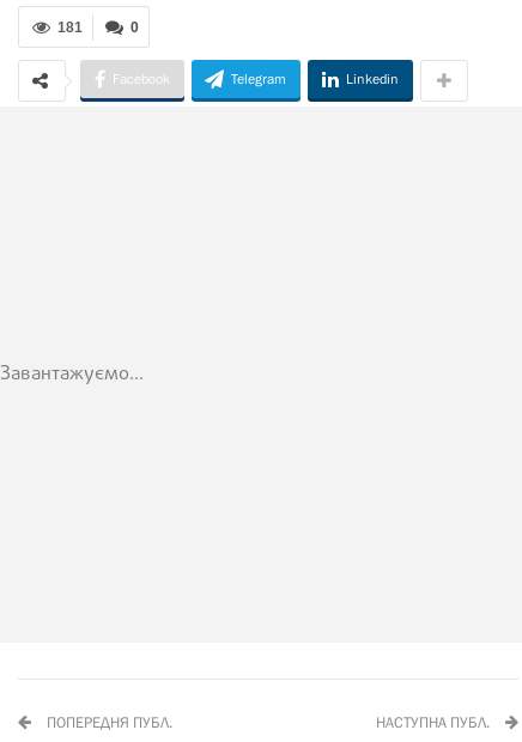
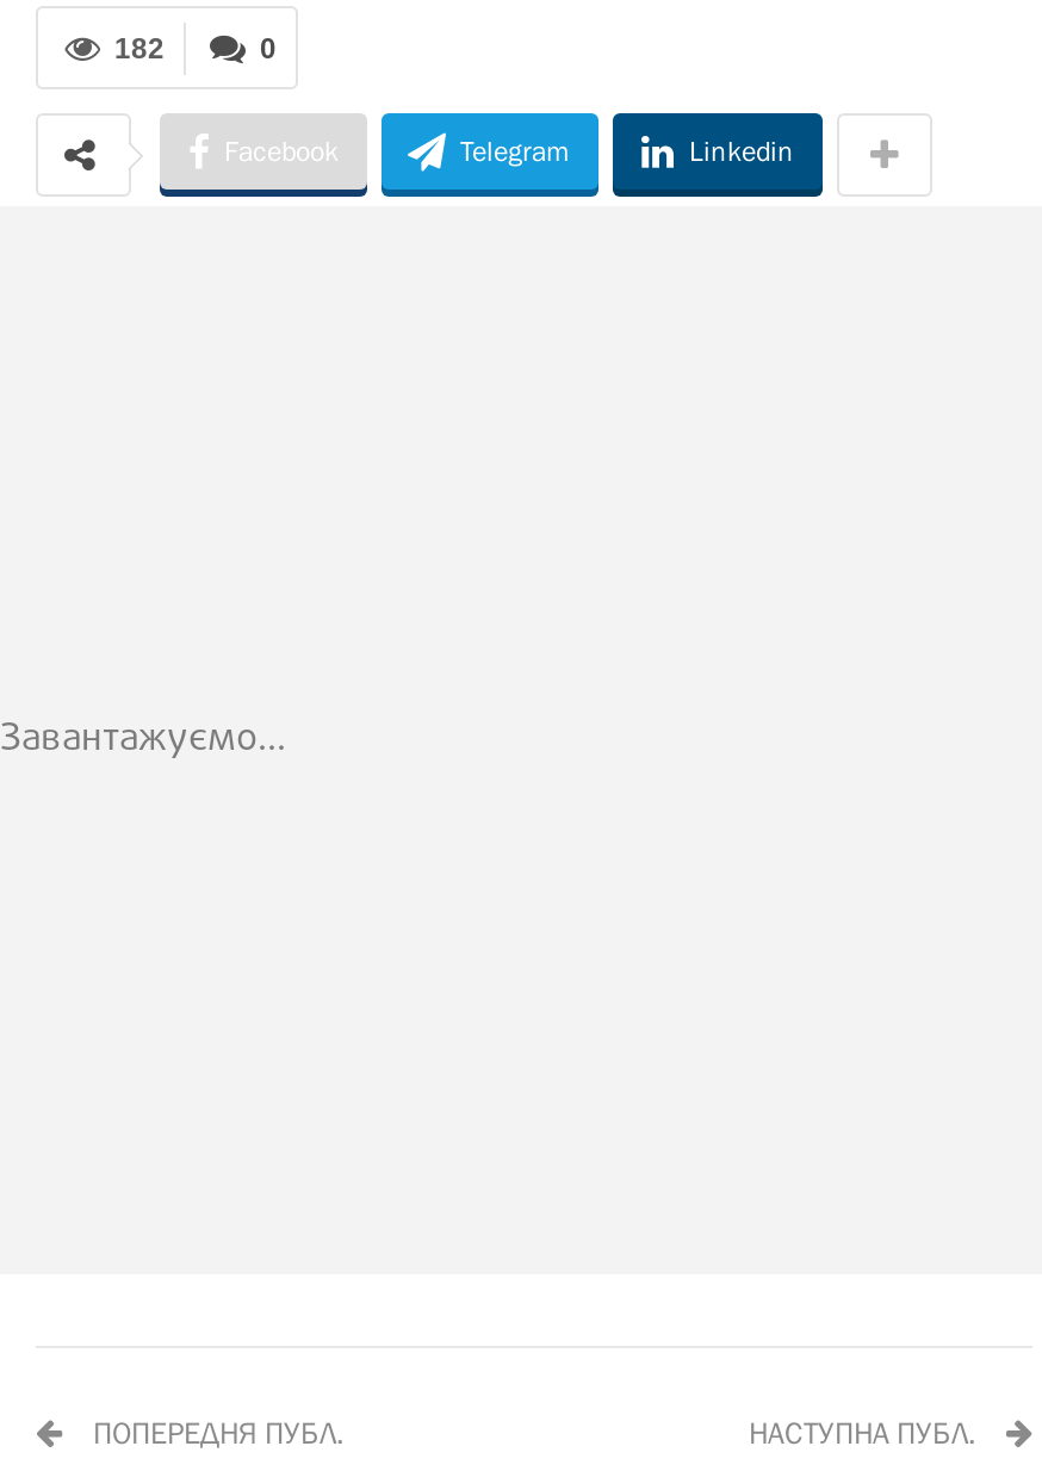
[57,20,83,36] 181 -> [114,33,165,66] 182

